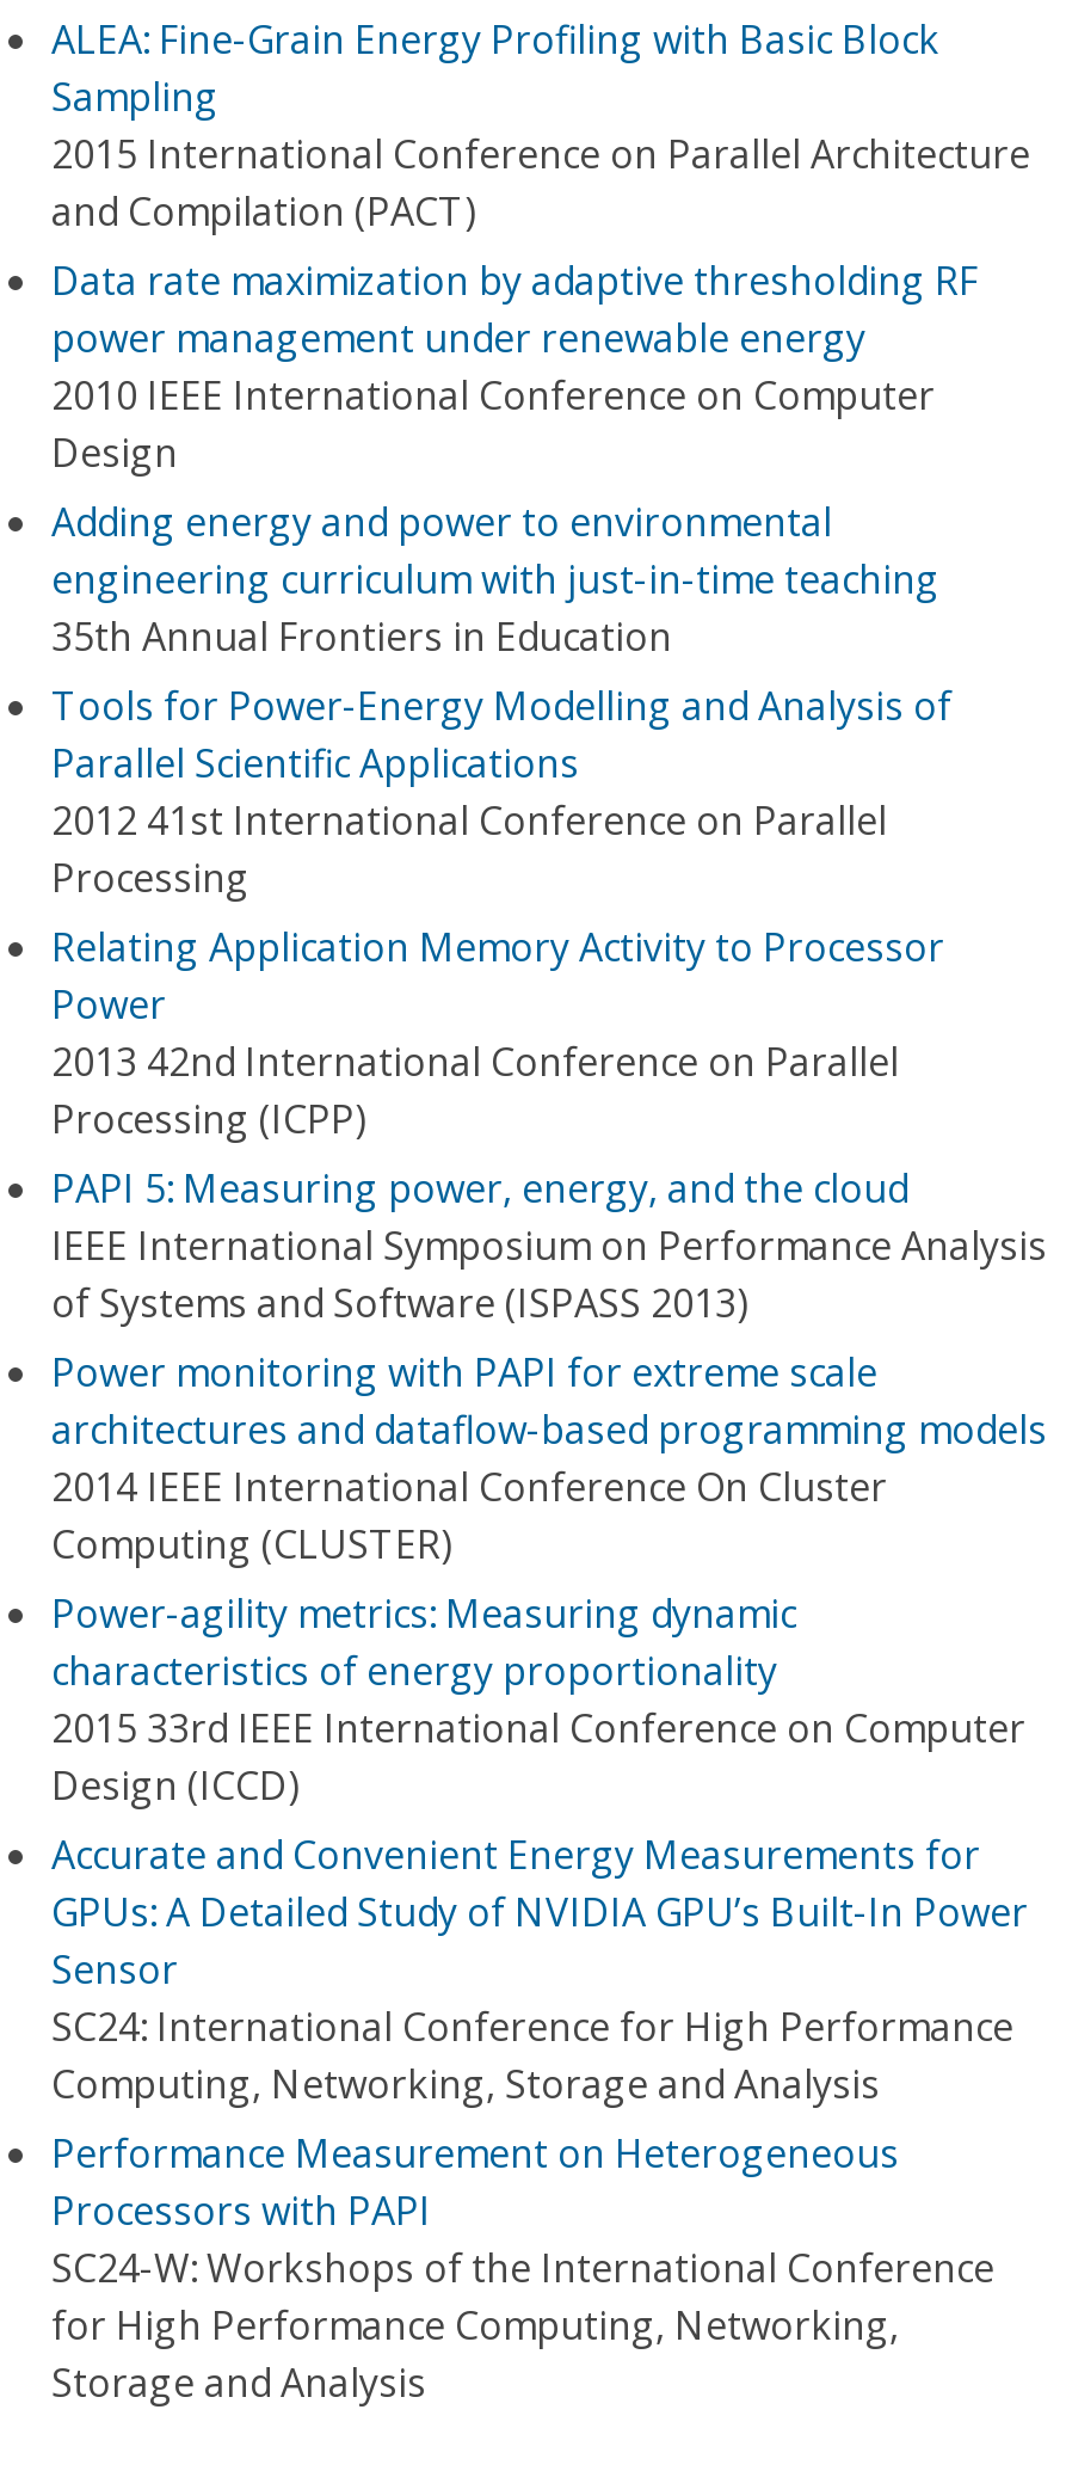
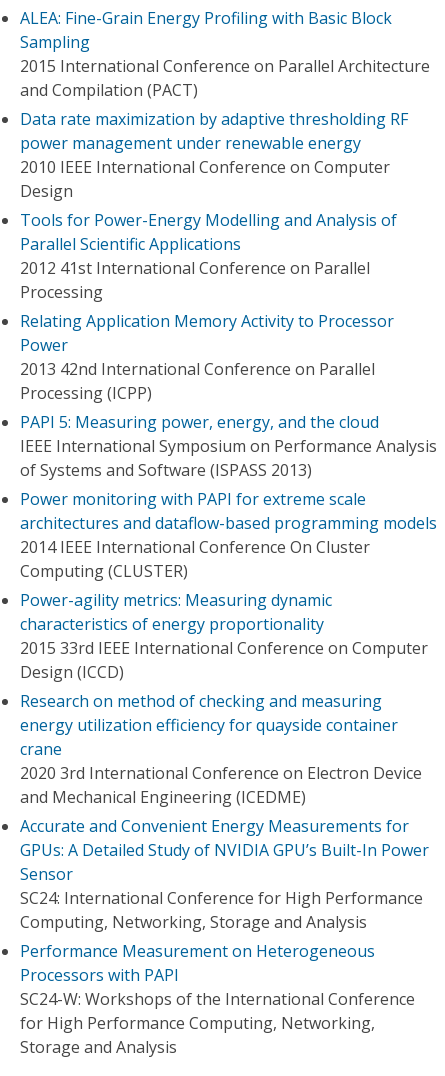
[51,496,939,663] Adding energy and power to environmental | engineering curriculum with just-in-time teaching | 35th Annual Frontiers in Education -> none
moved [51,680,1047,1812] -> [20,209,437,683]: Tools for Power-Energy Modelling and Analysis of | Parallel Scientific Applications | 2012 41st International Conference on Parallel | ... | 2015 33rd IEEE International Conference on Computer | Design (ICCD)
none -> [20,690,422,808] Research on method of checking and measuring | energy utilization efficiency for quayside container | crane | 2020 3rd International Conference on Electron Device | and Mechanical Engineering (ICEDME)

